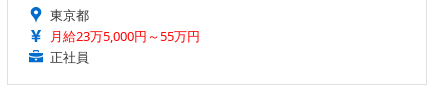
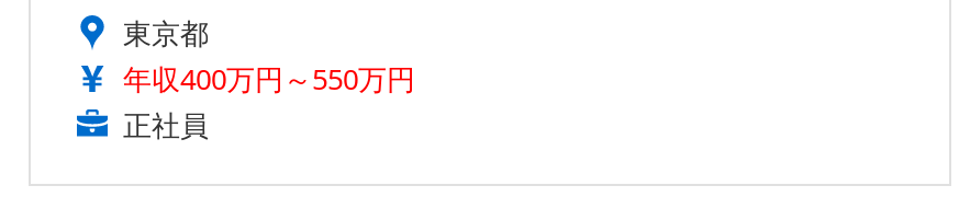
[50,27,200,45] 月給23万5,000円～55万円 -> [123,59,415,98] 年収400万円～550万円

